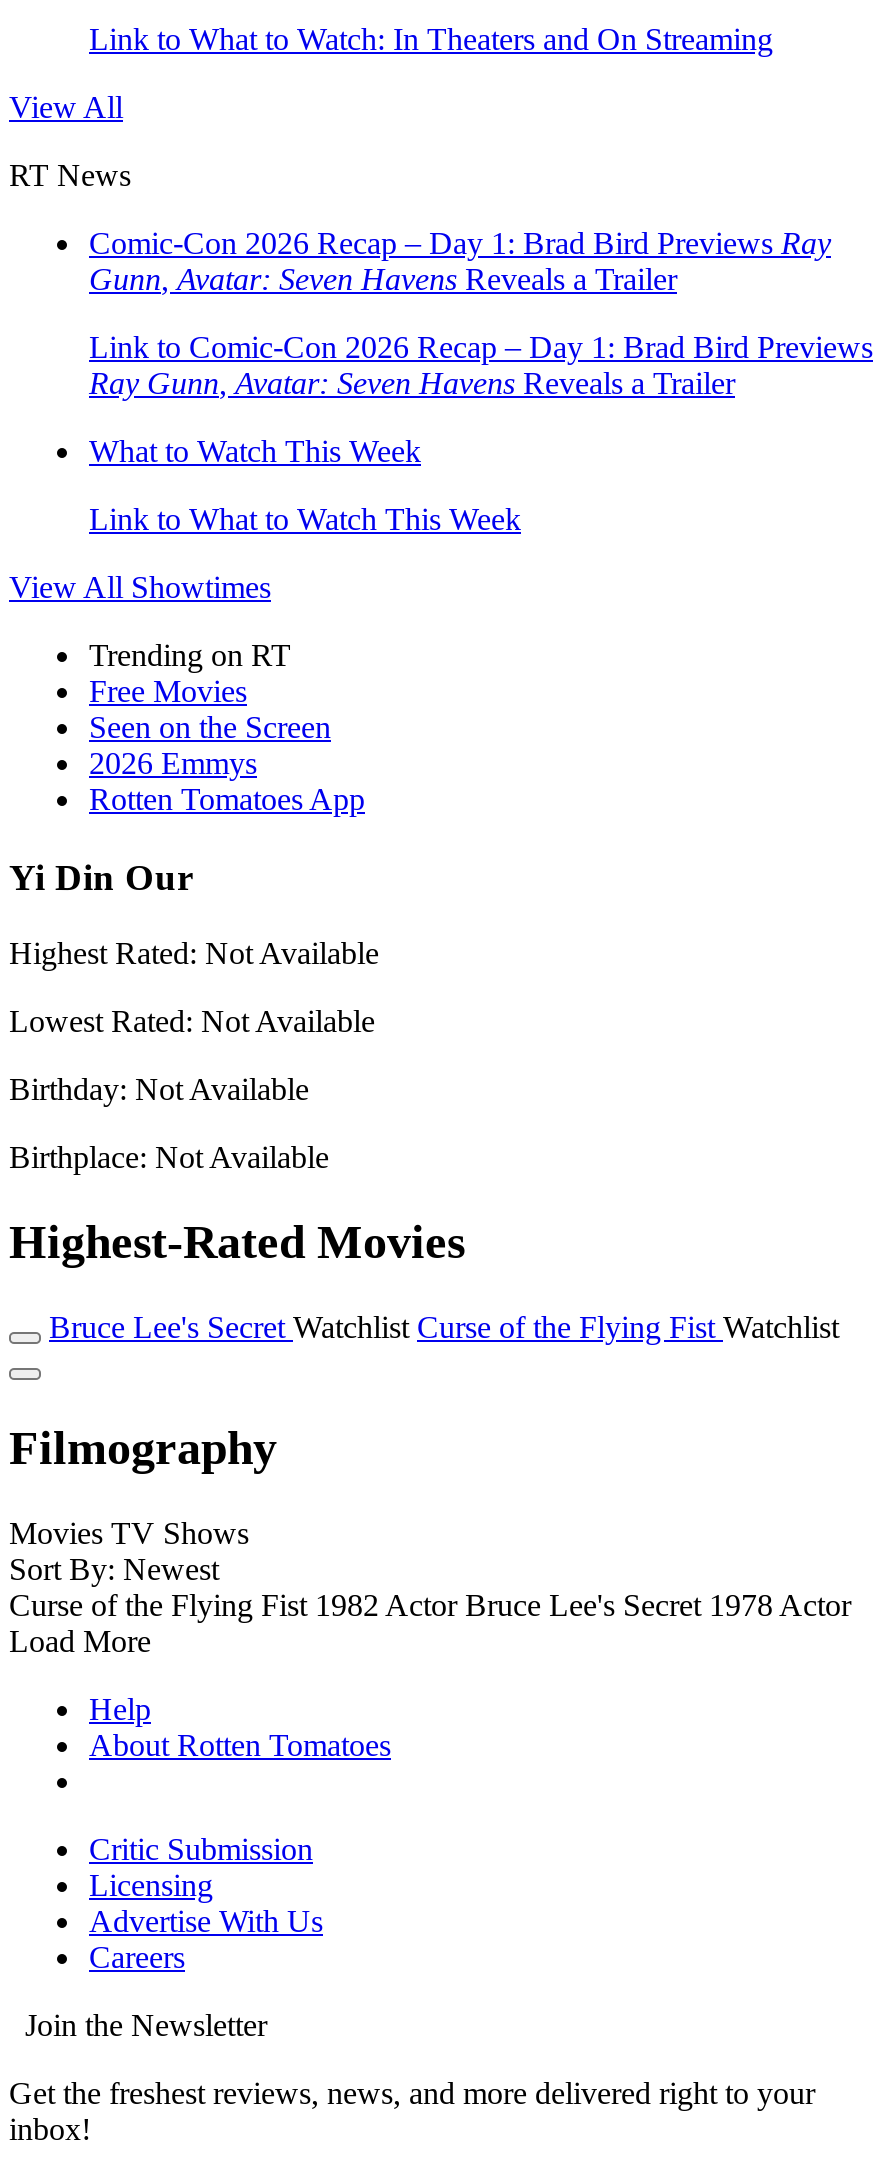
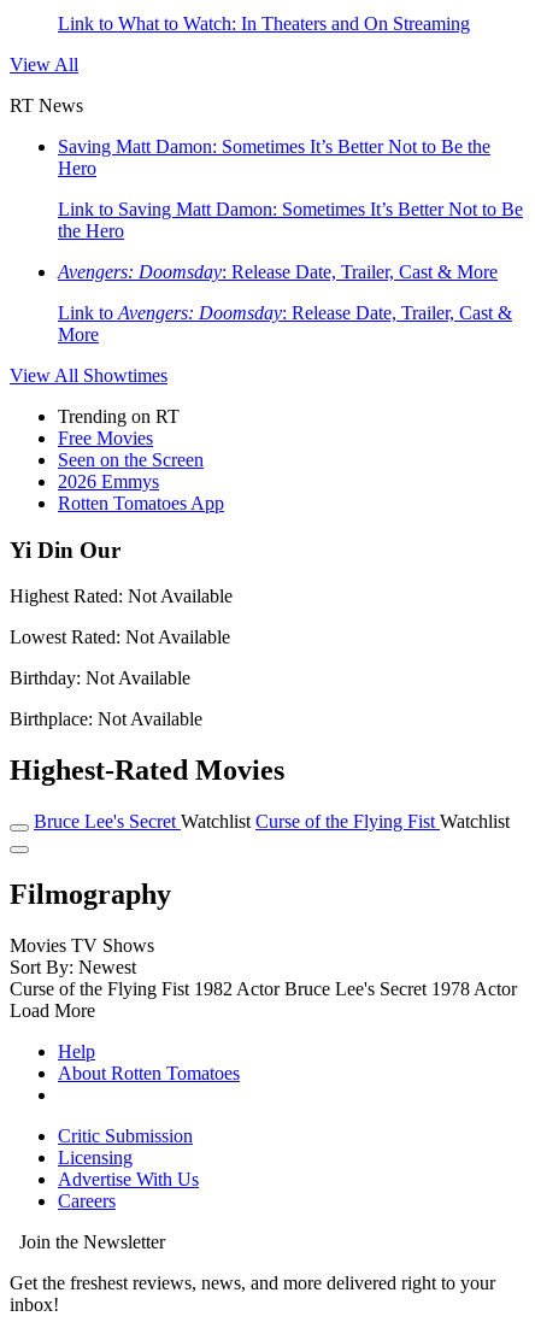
[89,226,831,296] Comic-Con 2026 Recap – Day 1: Brad Bird Previews Ray | Gunn, Avatar: Seven Havens Reveals a Trailer -> [58,136,490,178] Saving Matt Damon: Sometimes It’s Better Not to Be the | Hero
[89,330,873,400] Link to Comic-Con 2026 Recap – Day 1: Brad Bird Previews | Ray Gunn, Avatar: Seven Havens Reveals a Trailer -> [58,199,523,241] Link to Saving Matt Damon: Sometimes It’s Better Not to Be | the Hero
[89,434,421,468] What to Watch This Week -> [58,262,498,282] Avengers: Doomsday: Release Date, Trailer, Cast & More
[89,502,521,536] Link to What to Watch This Week -> [58,302,512,345] Link to Avengers: Doomsday: Release Date, Trailer, Cast & | More

